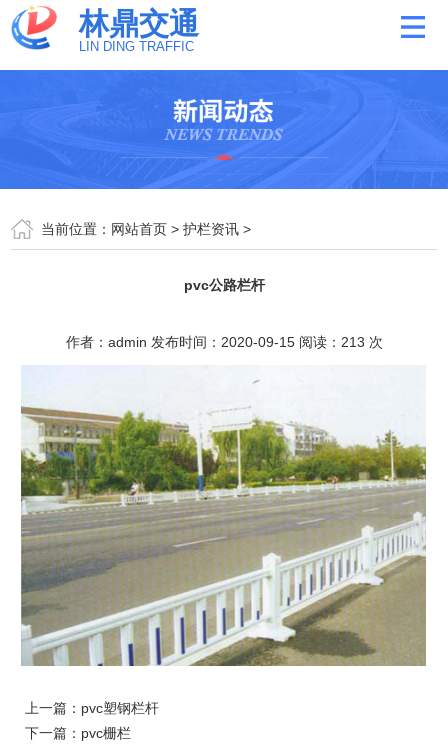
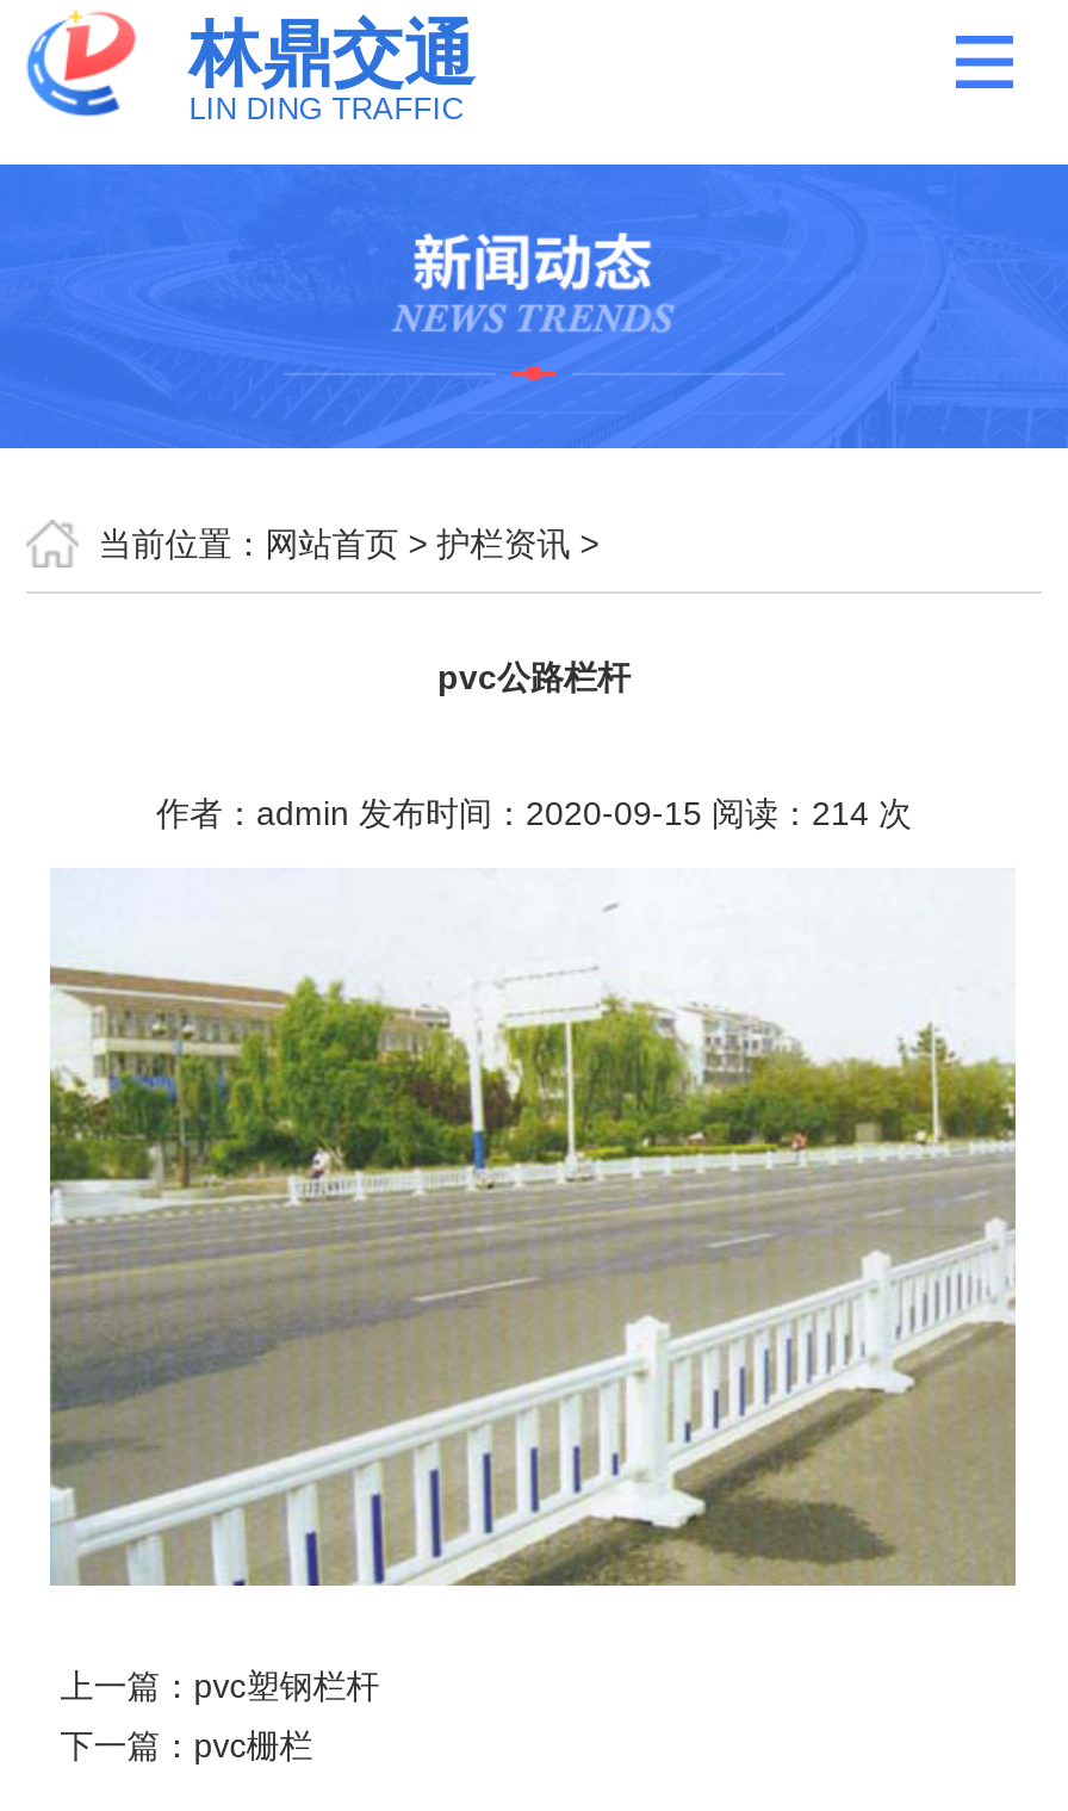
[65,334,382,350] 作者：admin 发布时间：2020-09-15 阅读：213次 -> [156,794,912,832] 作者：admin 发布时间：2020-09-15 阅读：214次

